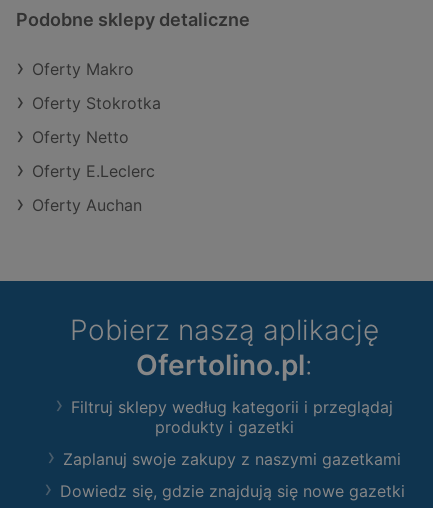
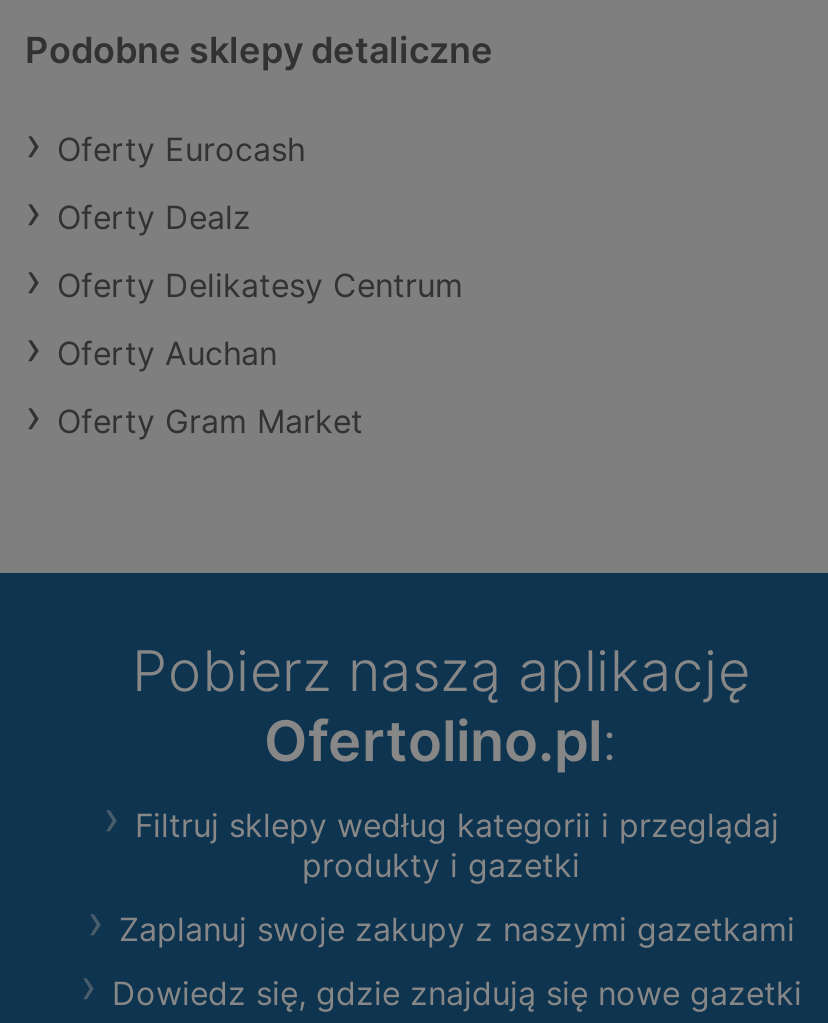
[32,59,161,181] Oferty Makro | Oferty Stokrotka | Oferty Netto | Oferty E.Leclerc -> [57,130,463,306] Oferty Eurocash | Oferty Dealz | Oferty Delikatesy Centrum
moved [32,195,142,215] -> [57,334,277,374]: Oferty Auchan
none -> [57,402,363,442] Oferty Gram Market

